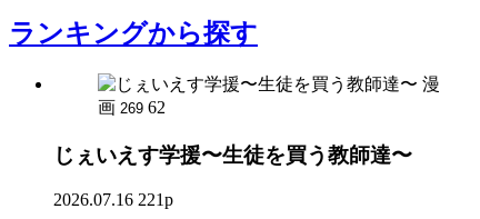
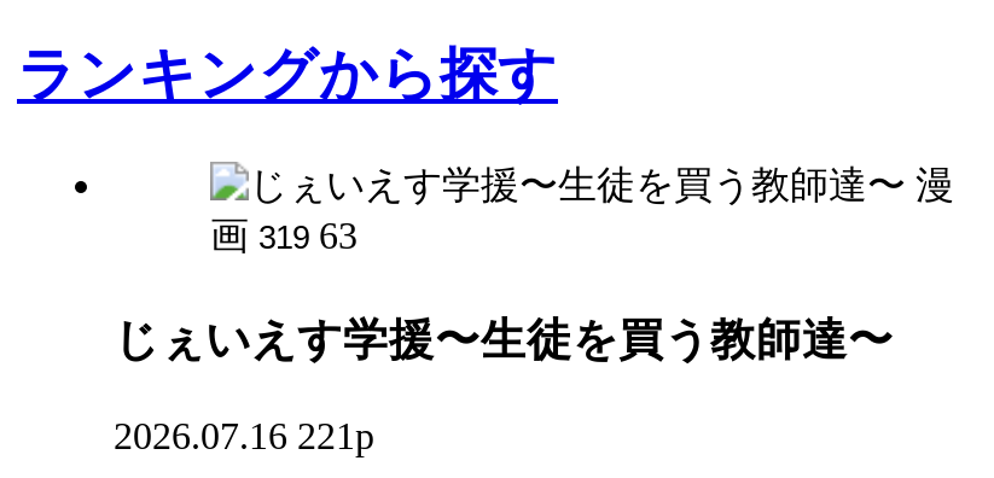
[98,98,166,117] 画 269 62 -> [210,215,358,256] 画 319 63

